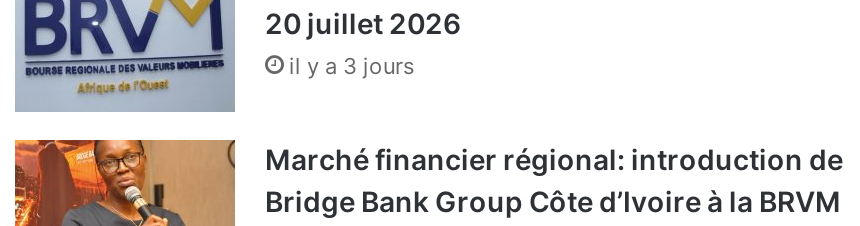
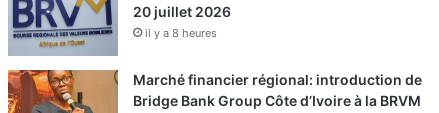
[289,53,415,81] il y a 3 jours -> [145,26,217,40] il y a 8 heures

